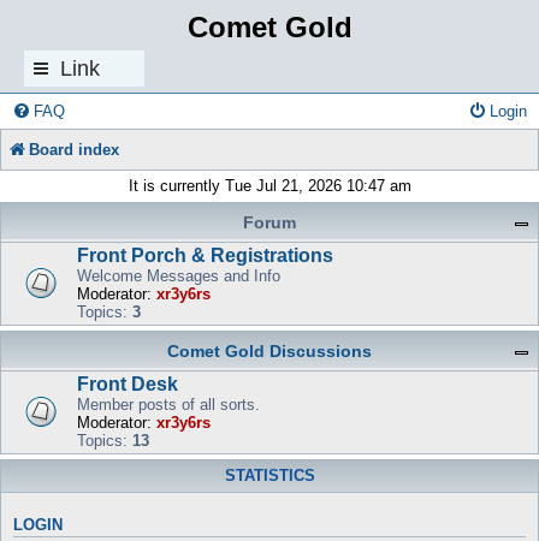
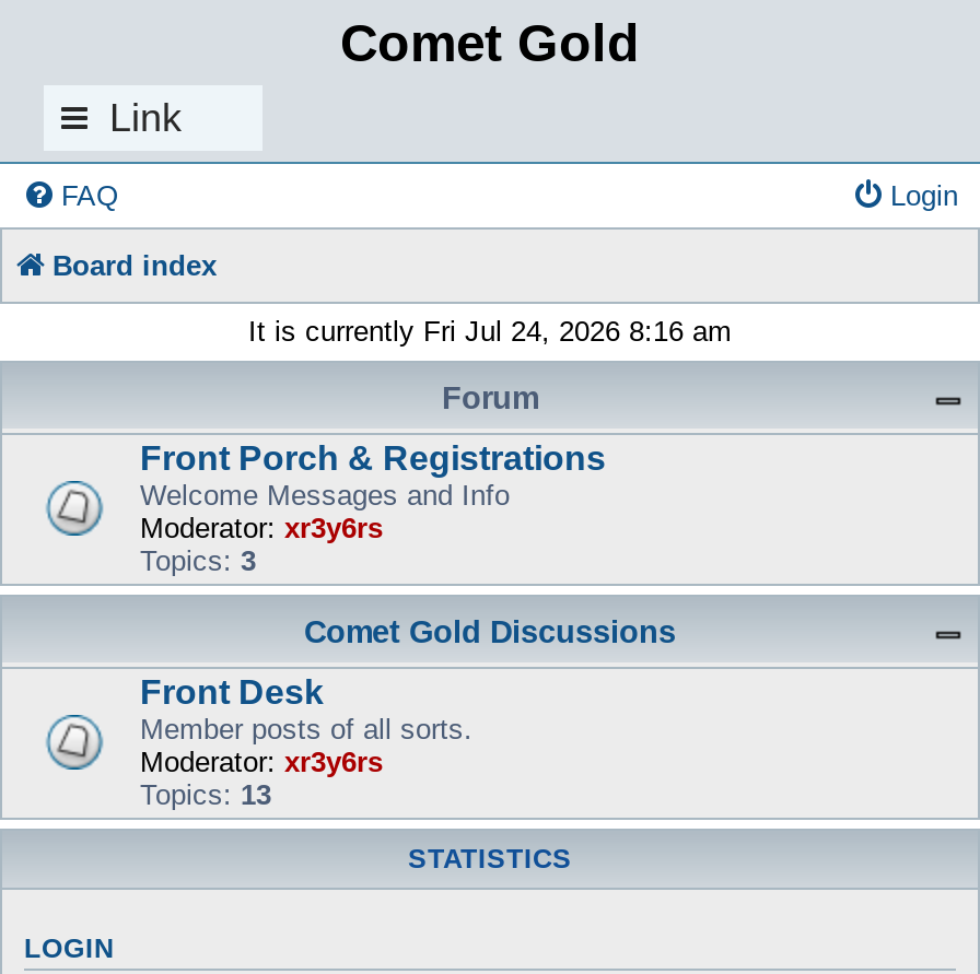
[128,177,411,195] It is currently Tue Jul 21, 2026 10:47 am -> [248,315,732,348] It is currently Fri Jul 24, 2026 8:16 am

